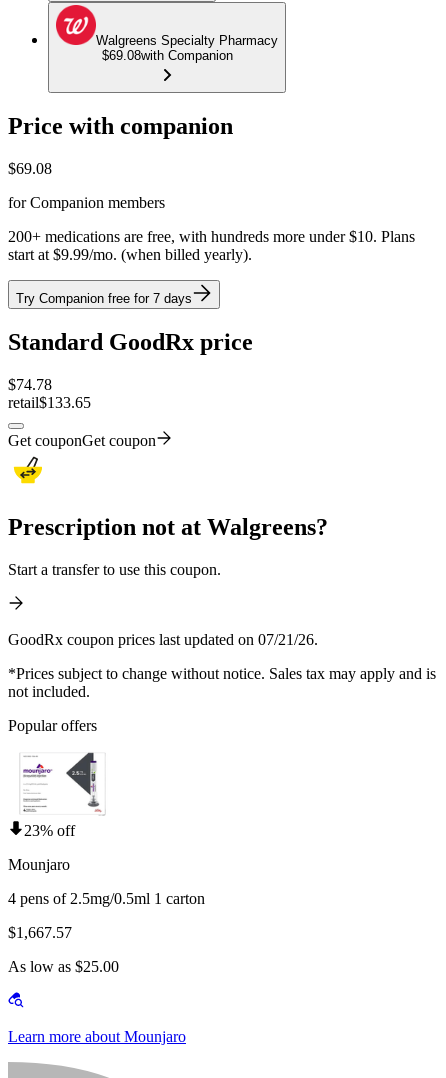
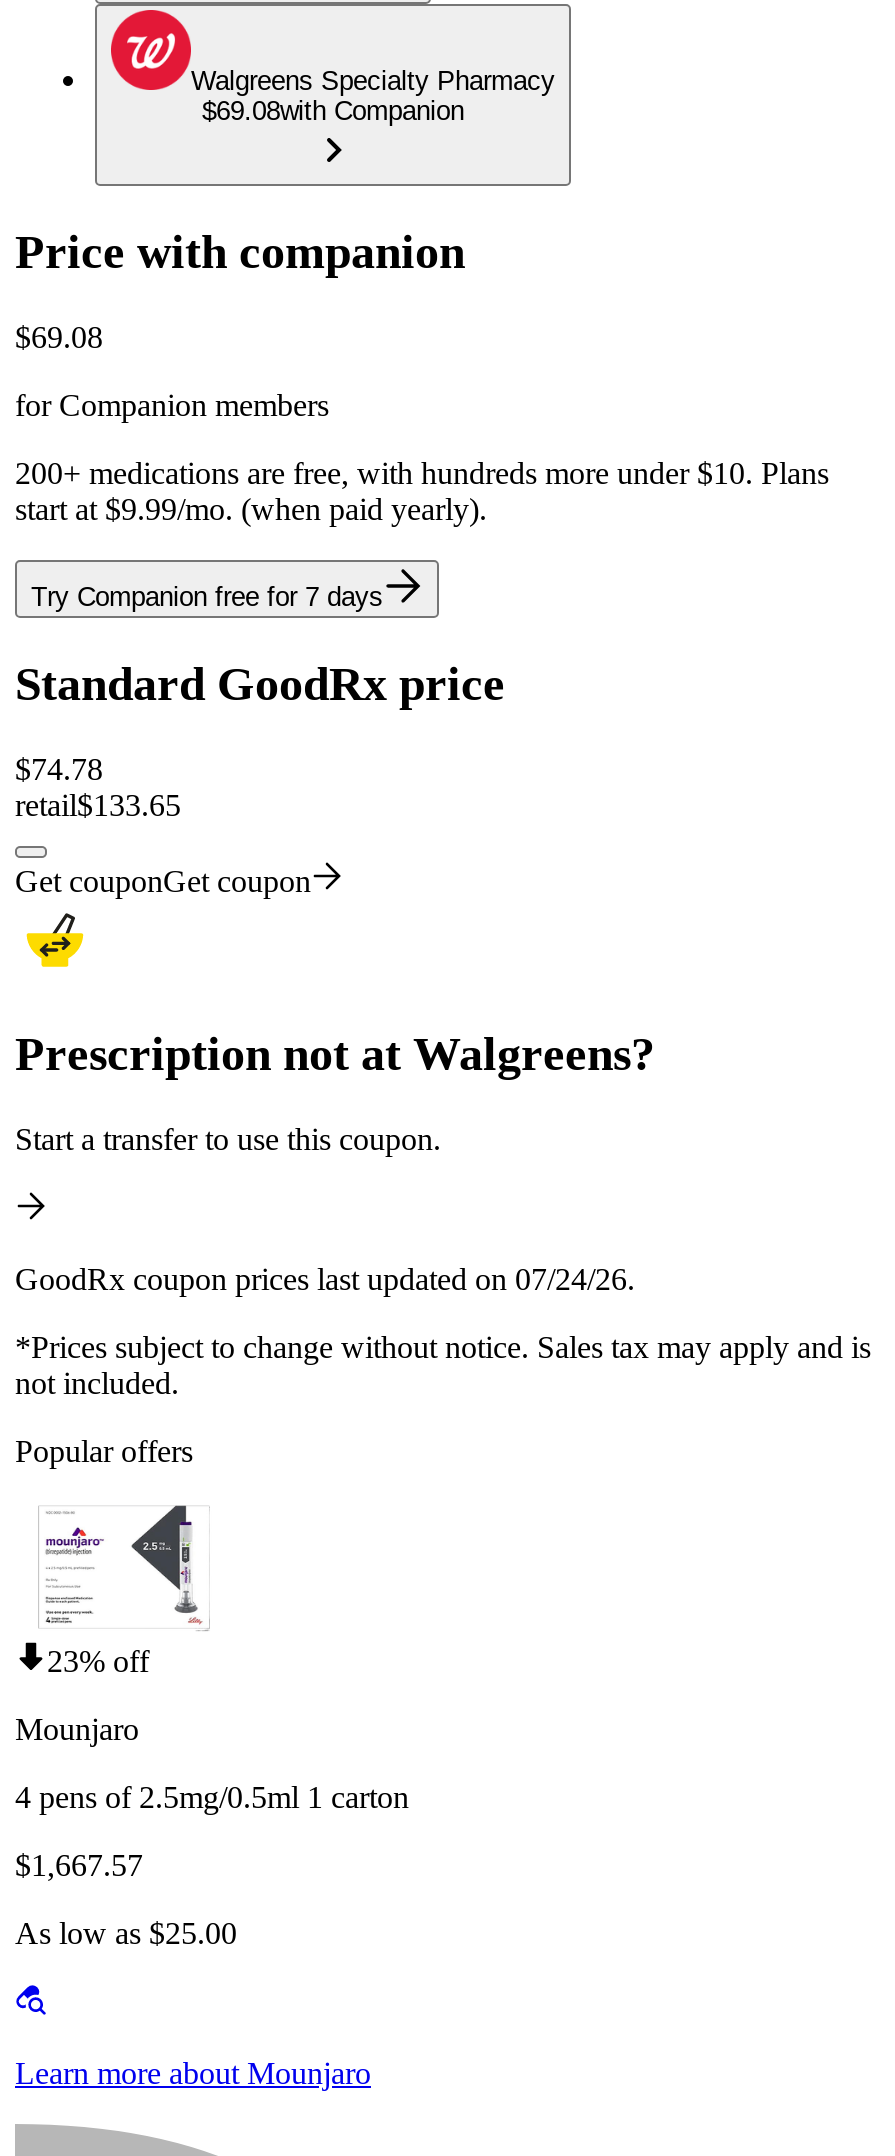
[8,246,252,263] start at $9.99/mo. (when billed yearly). -> [15,492,487,526] start at $9.99/mo. (when paid yearly).
[8,631,318,648] GoodRx coupon prices last updated on 07/21/26. -> [15,1261,635,1295] GoodRx coupon prices last updated on 07/24/26.

